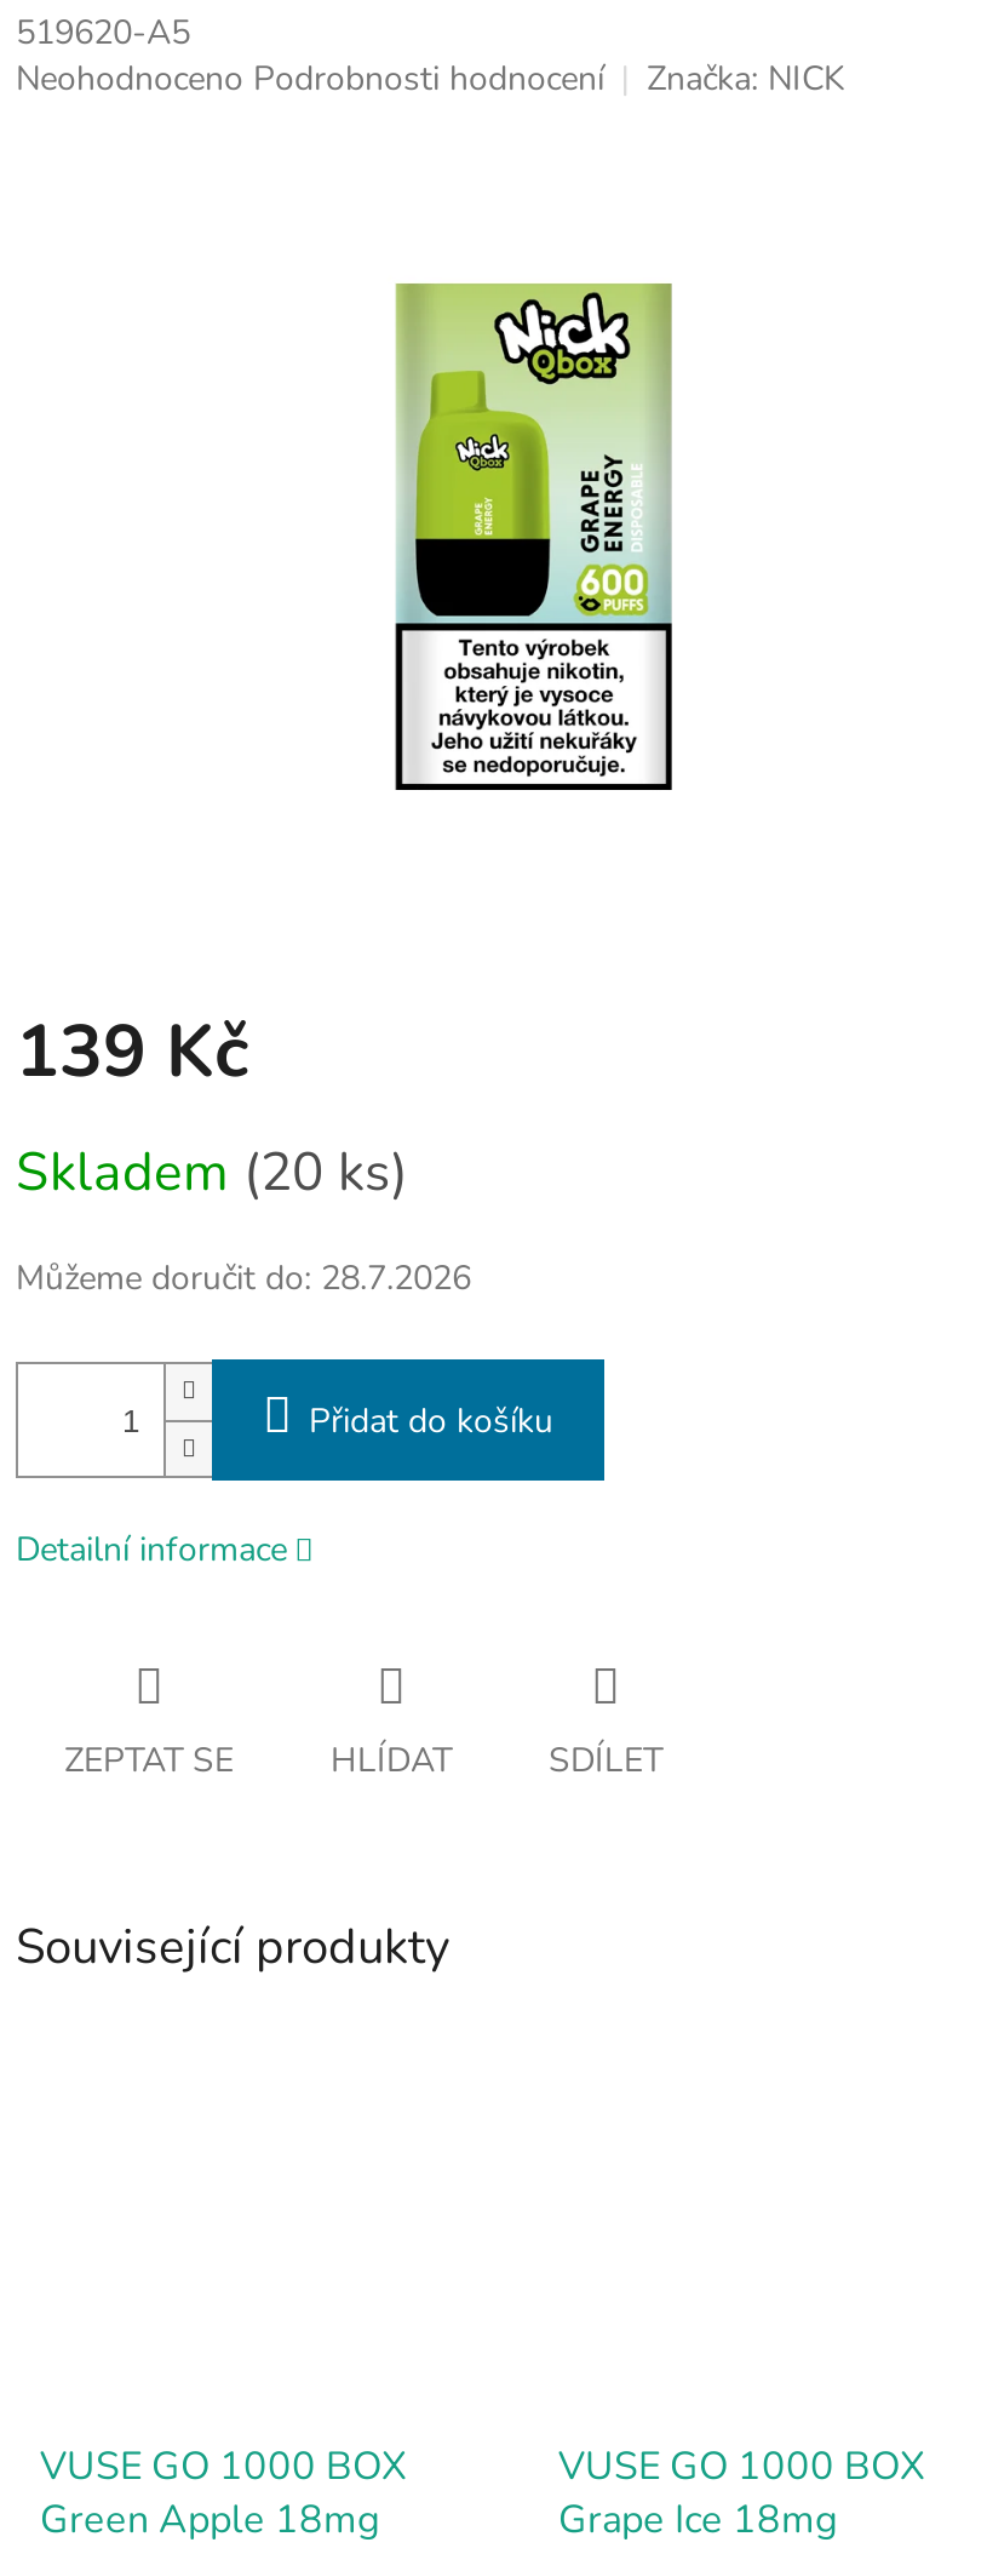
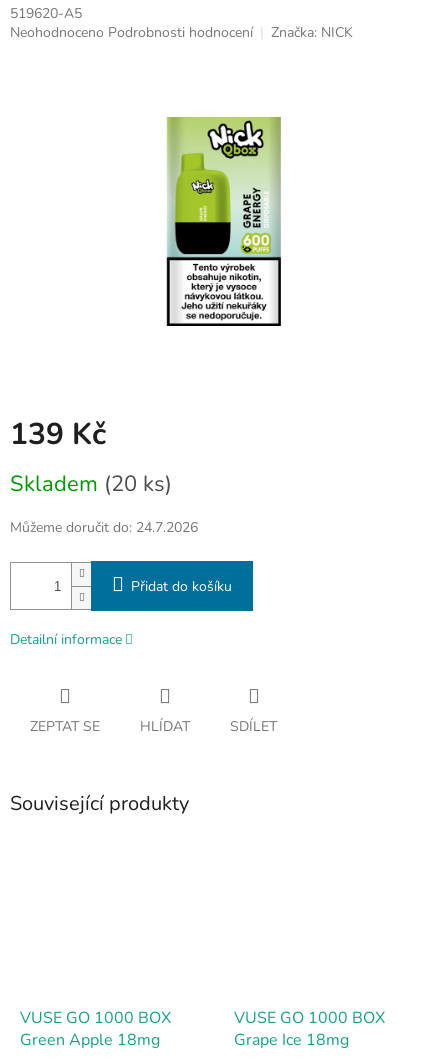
[16,1256,471,1302] Můžeme doručit do: 28.7.2026 -> [10,518,198,537] Můžeme doručit do: 24.7.2026

